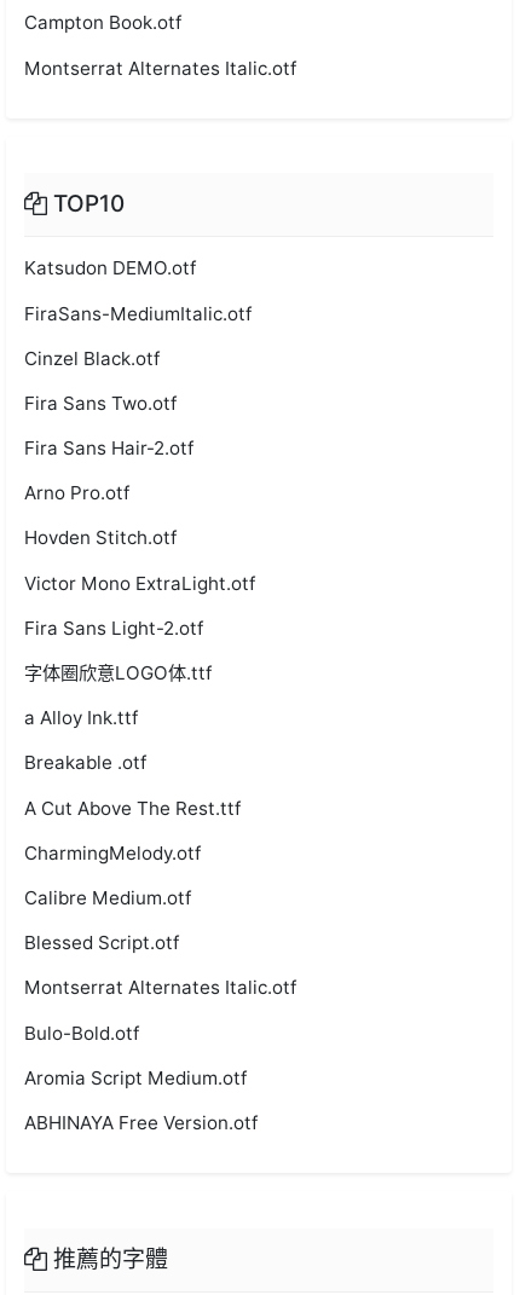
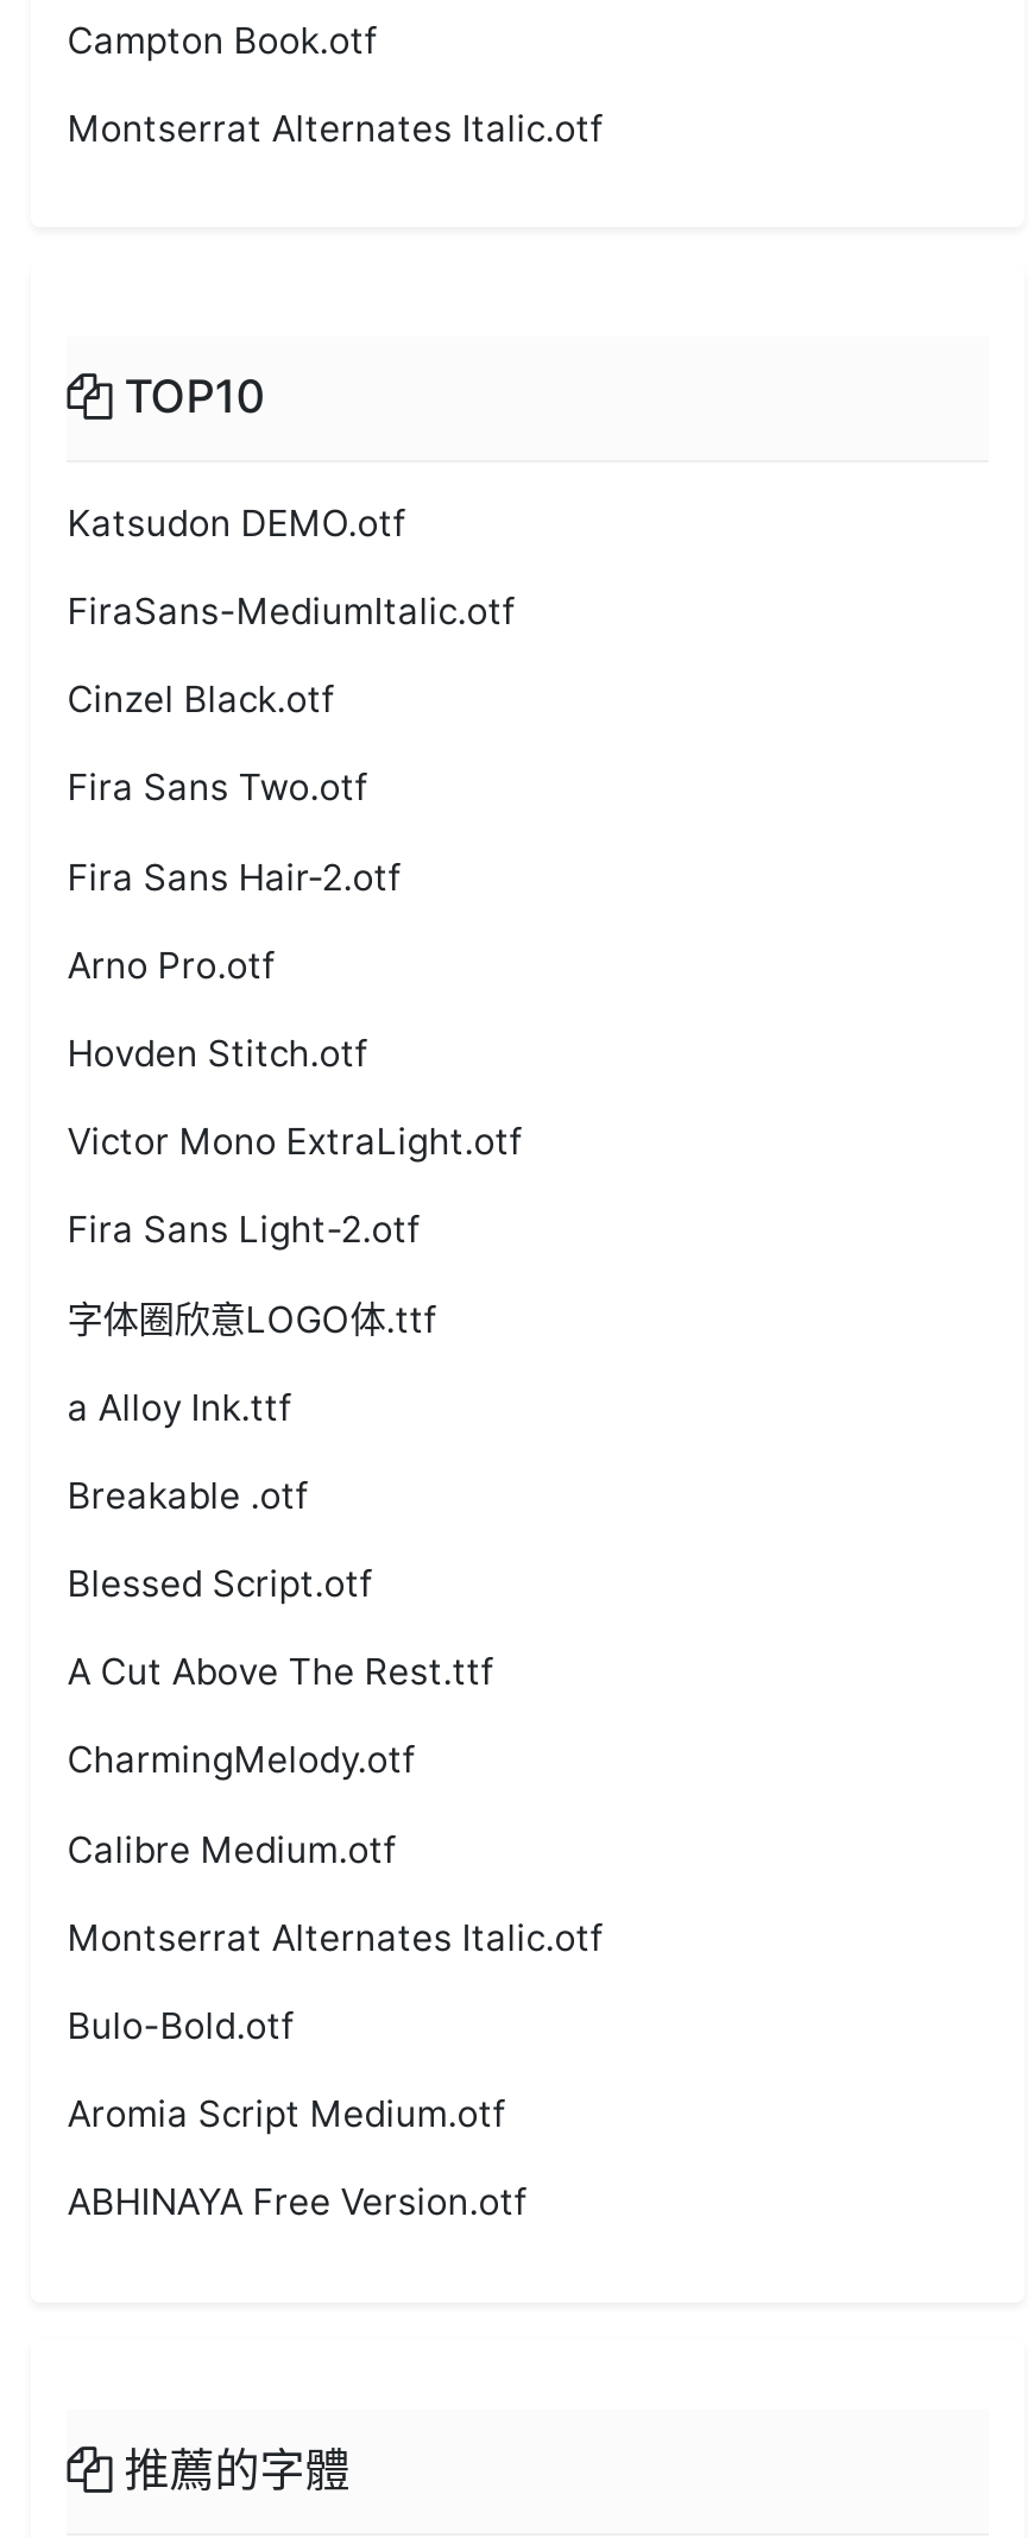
moved [24,796,241,909] -> [67,1650,493,1872]: A Cut Above The Rest.ttf | CharmingMelody.otf | Calibre Medium.otf
moved [24,931,179,954] -> [67,1561,371,1606]: Blessed Script.otf

